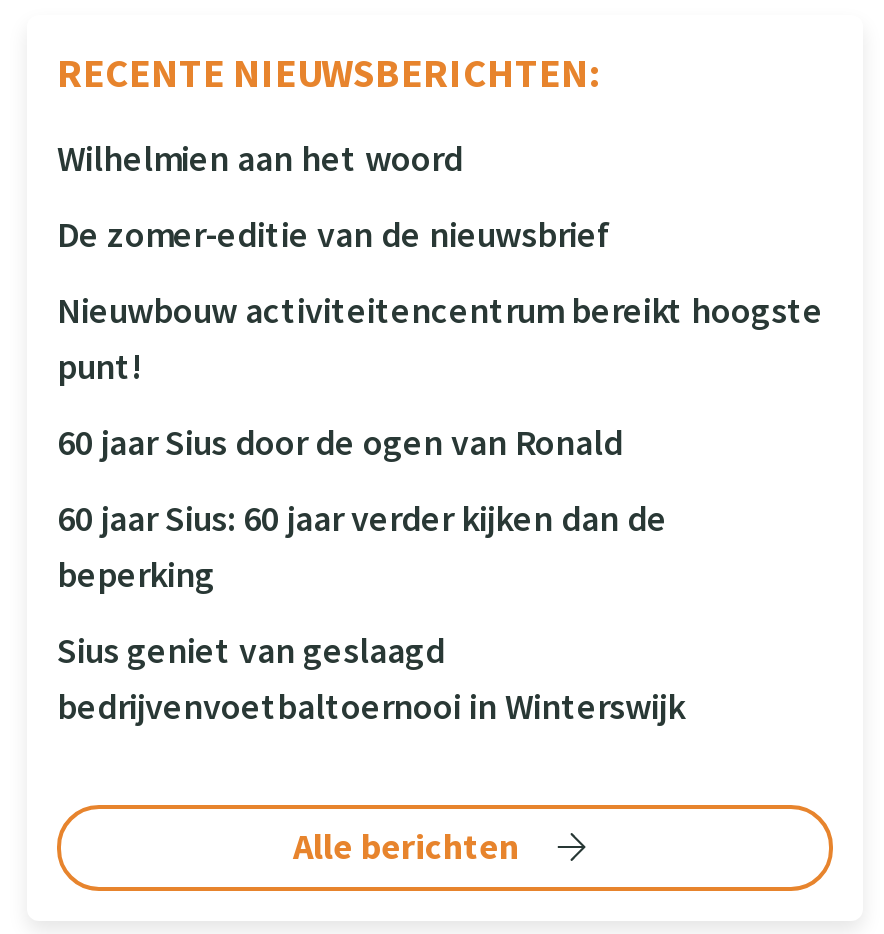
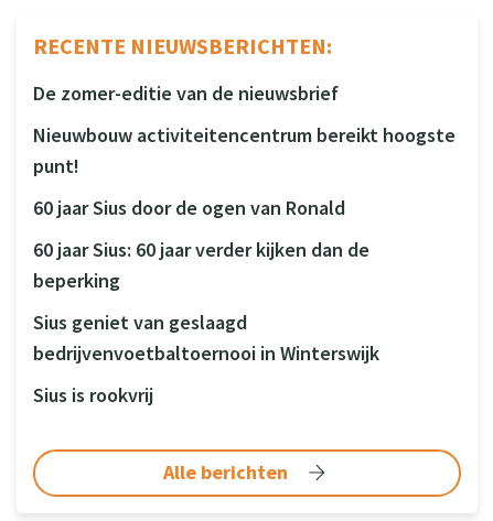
[57,134,463,180] Wilhelmien aan het woord -> none
moved [57,210,823,728] -> [33,80,456,365]: De zomer-editie van de nieuwsbrief | Nieuwbouw activiteitencentrum bereikt hoogste | punt! | 60 jaar Sius door de ogen van Ronald | 60 jaar Sius: 60 jaar verder kijken dan de | beperking | Sius geniet van geslaagd | bedrijvenvoetbaltoernooi in Winterswijk
none -> [33,382,153,407] Sius is rookvrij

